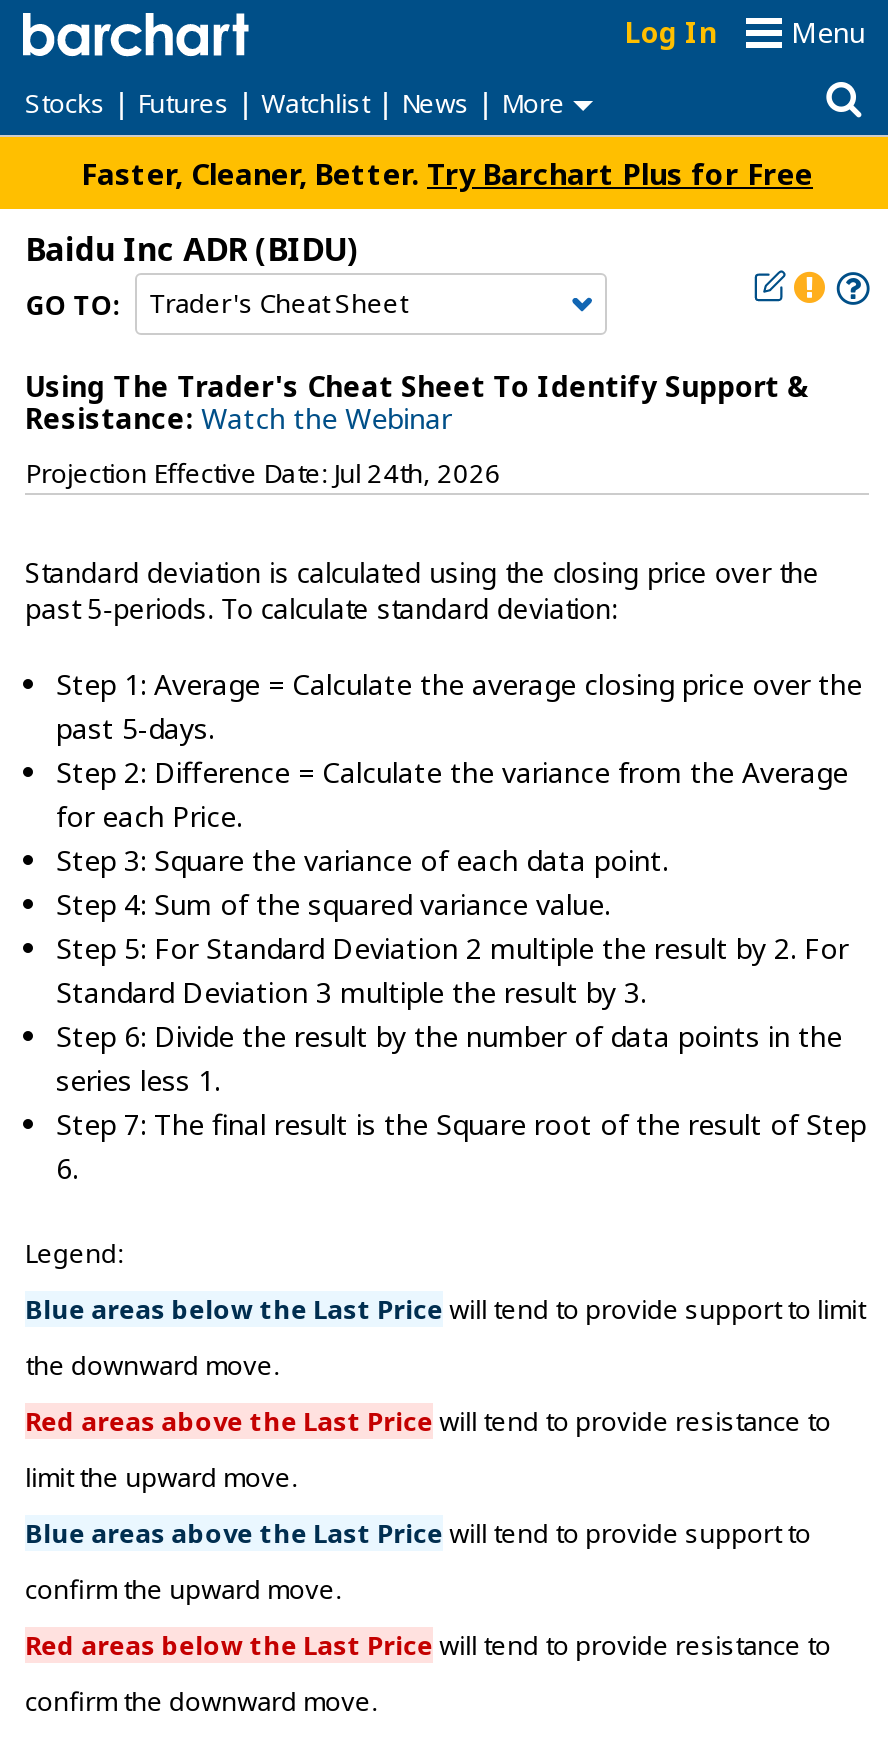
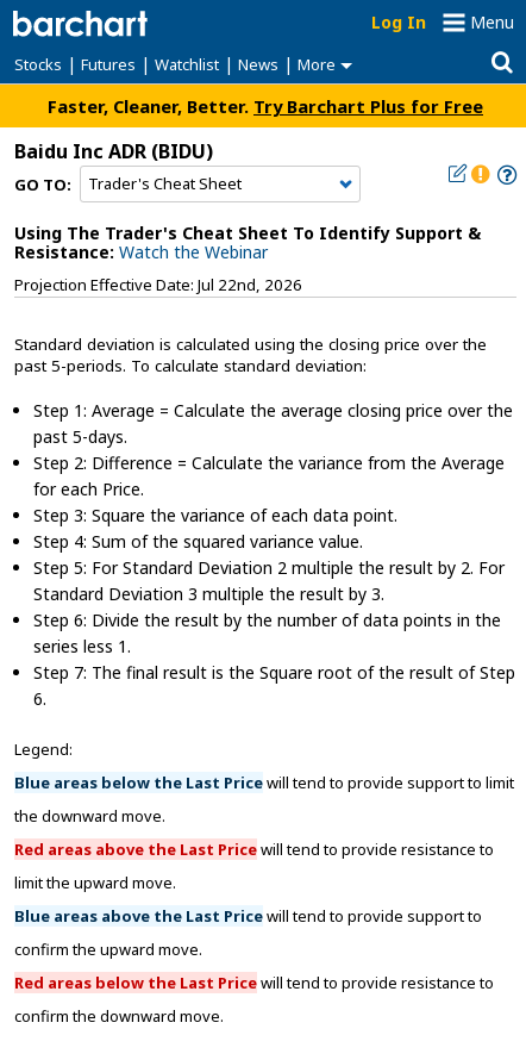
[25,455,501,491] Projection Effective Date: Jul 24th, 2026 -> [14,274,302,295] Projection Effective Date: Jul 22nd, 2026

